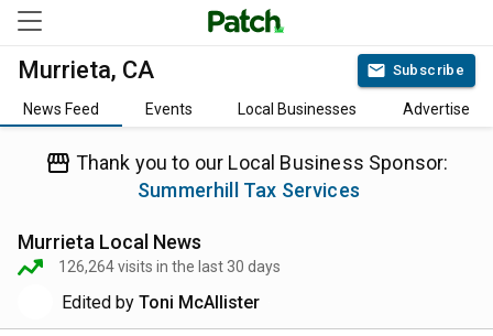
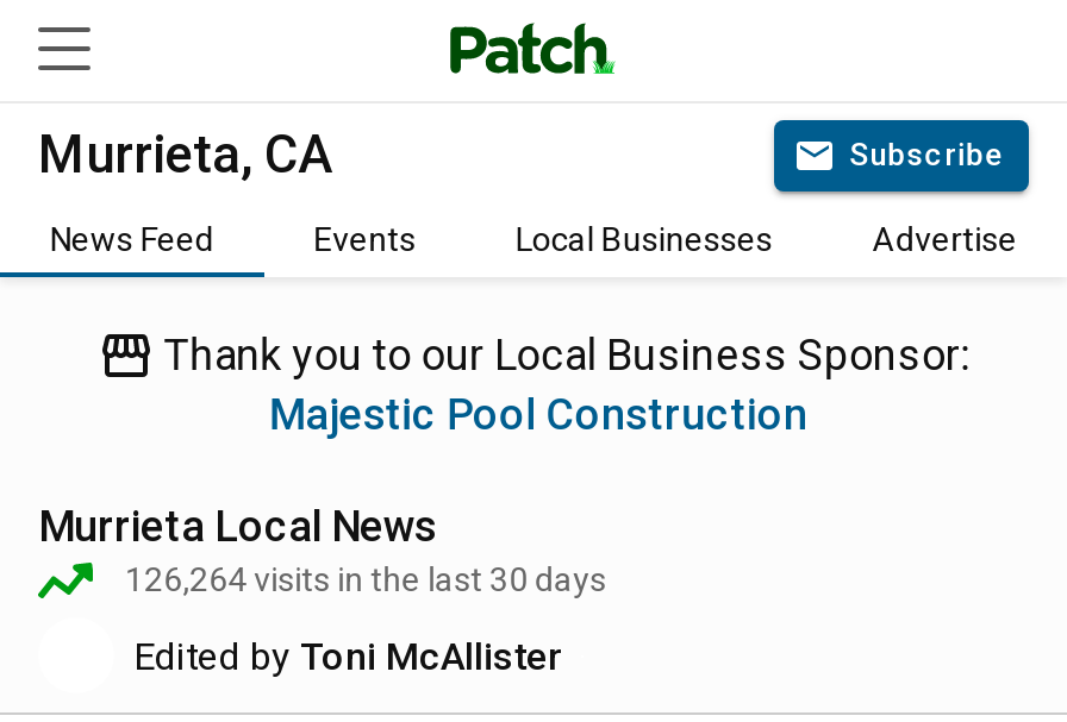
[138,178,360,202] Summerhill Tax Services -> [269,389,808,439] Majestic Pool Construction

